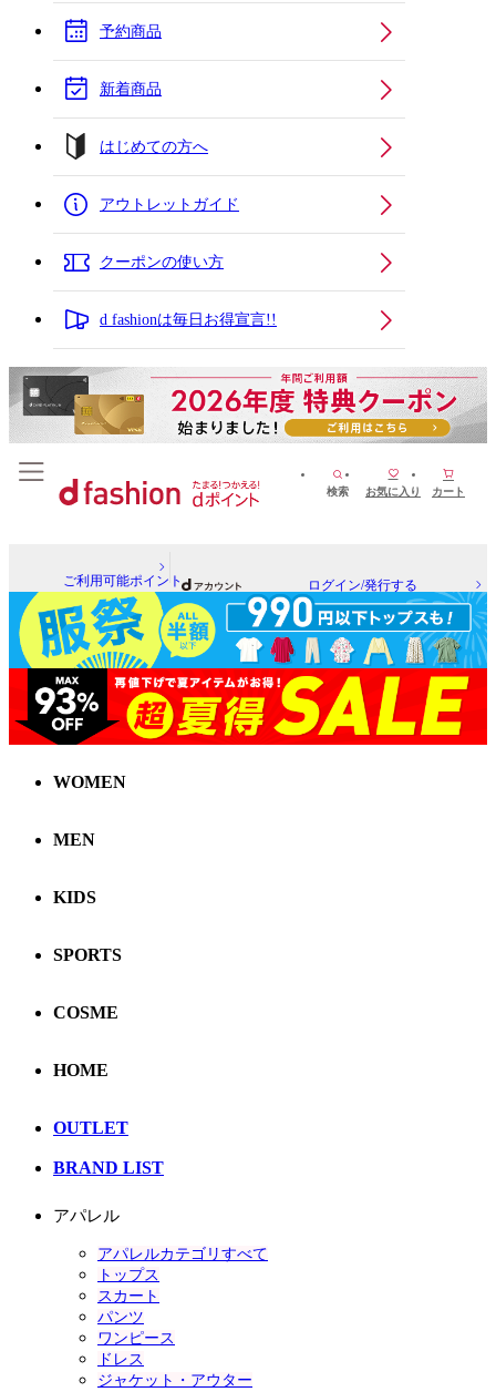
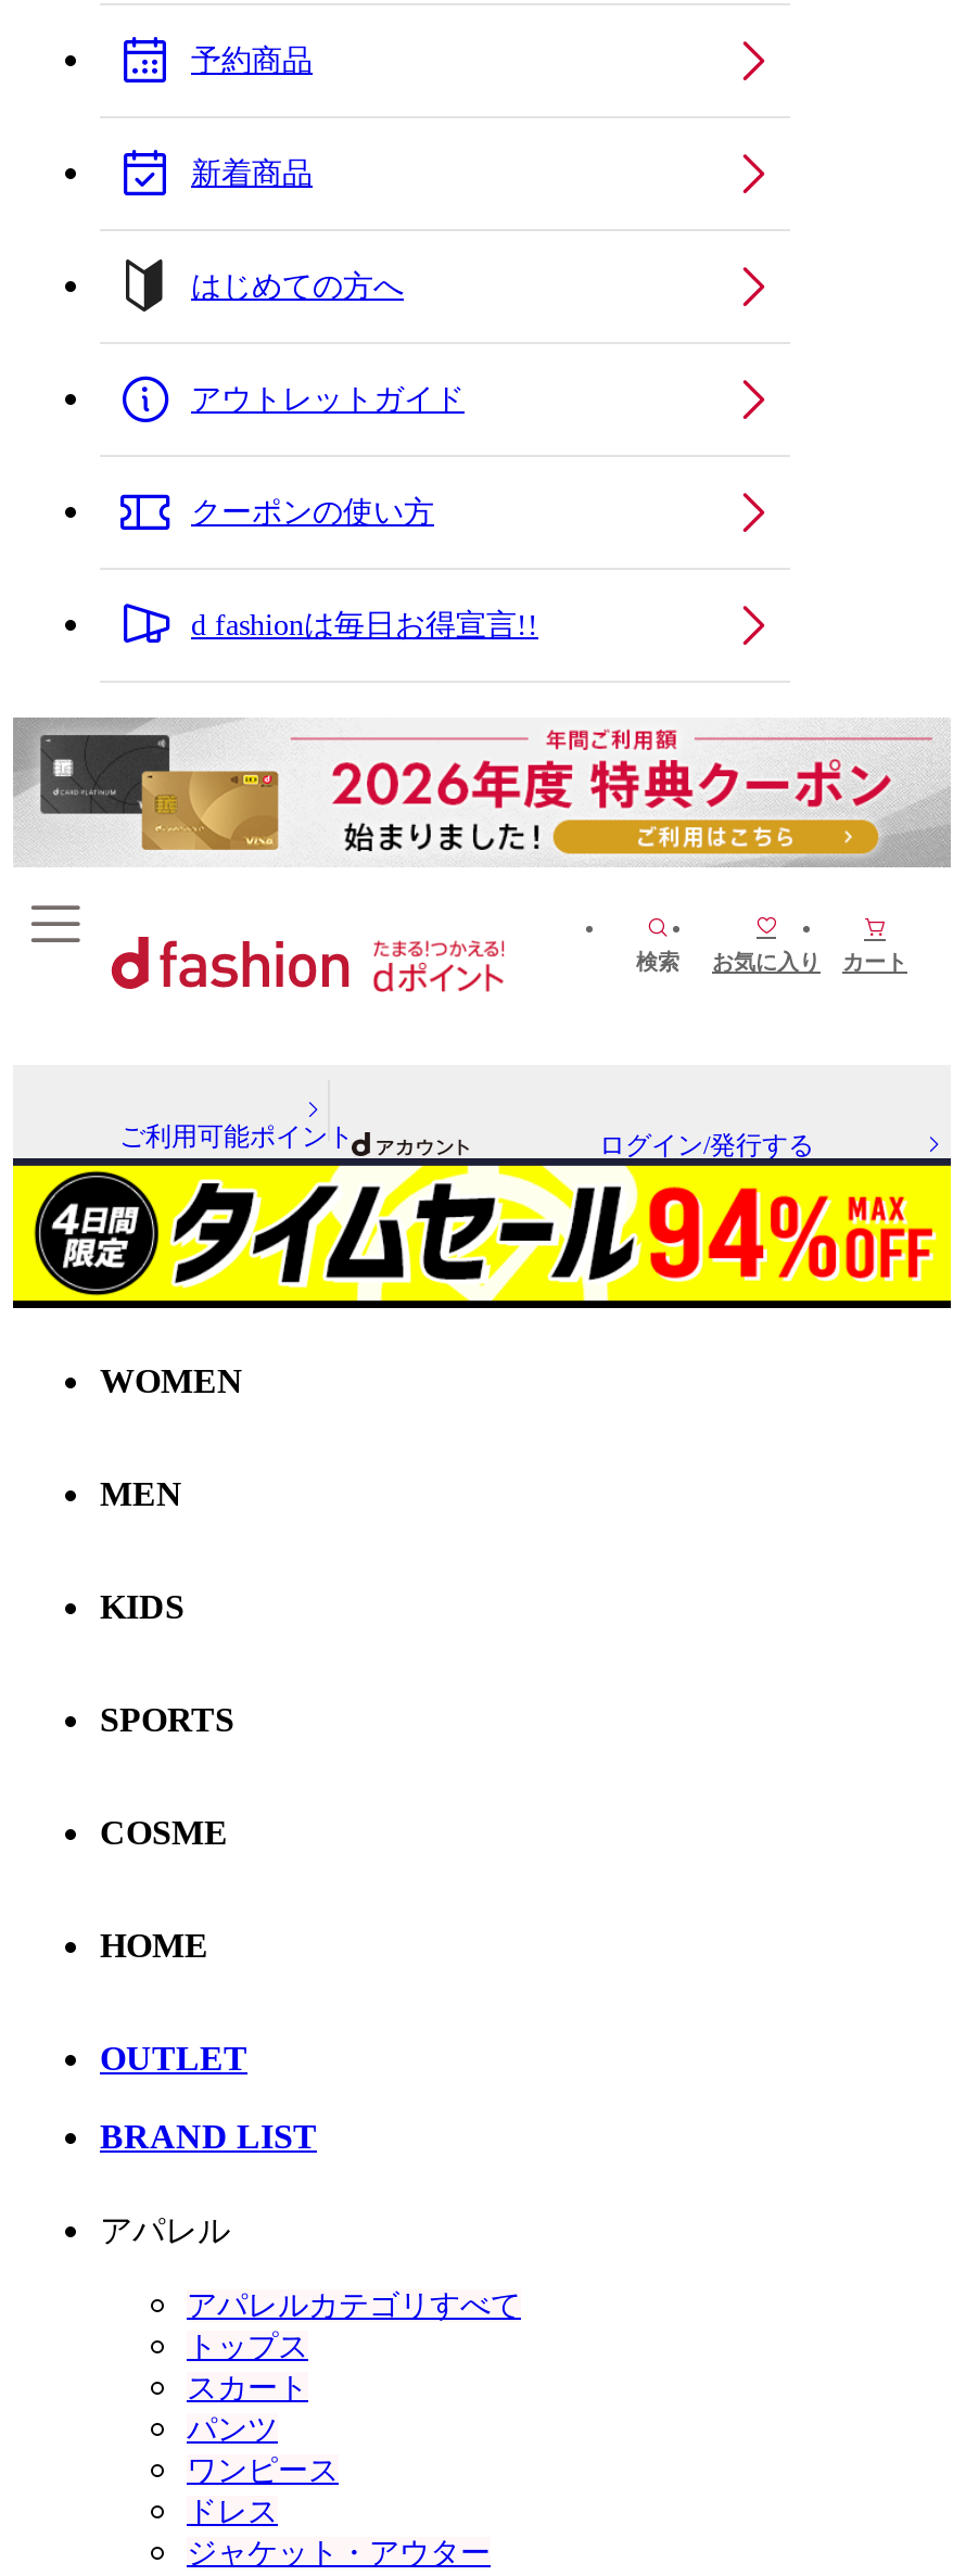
[8,591,488,746] [image] -> [11,1156,953,1310] [image]

